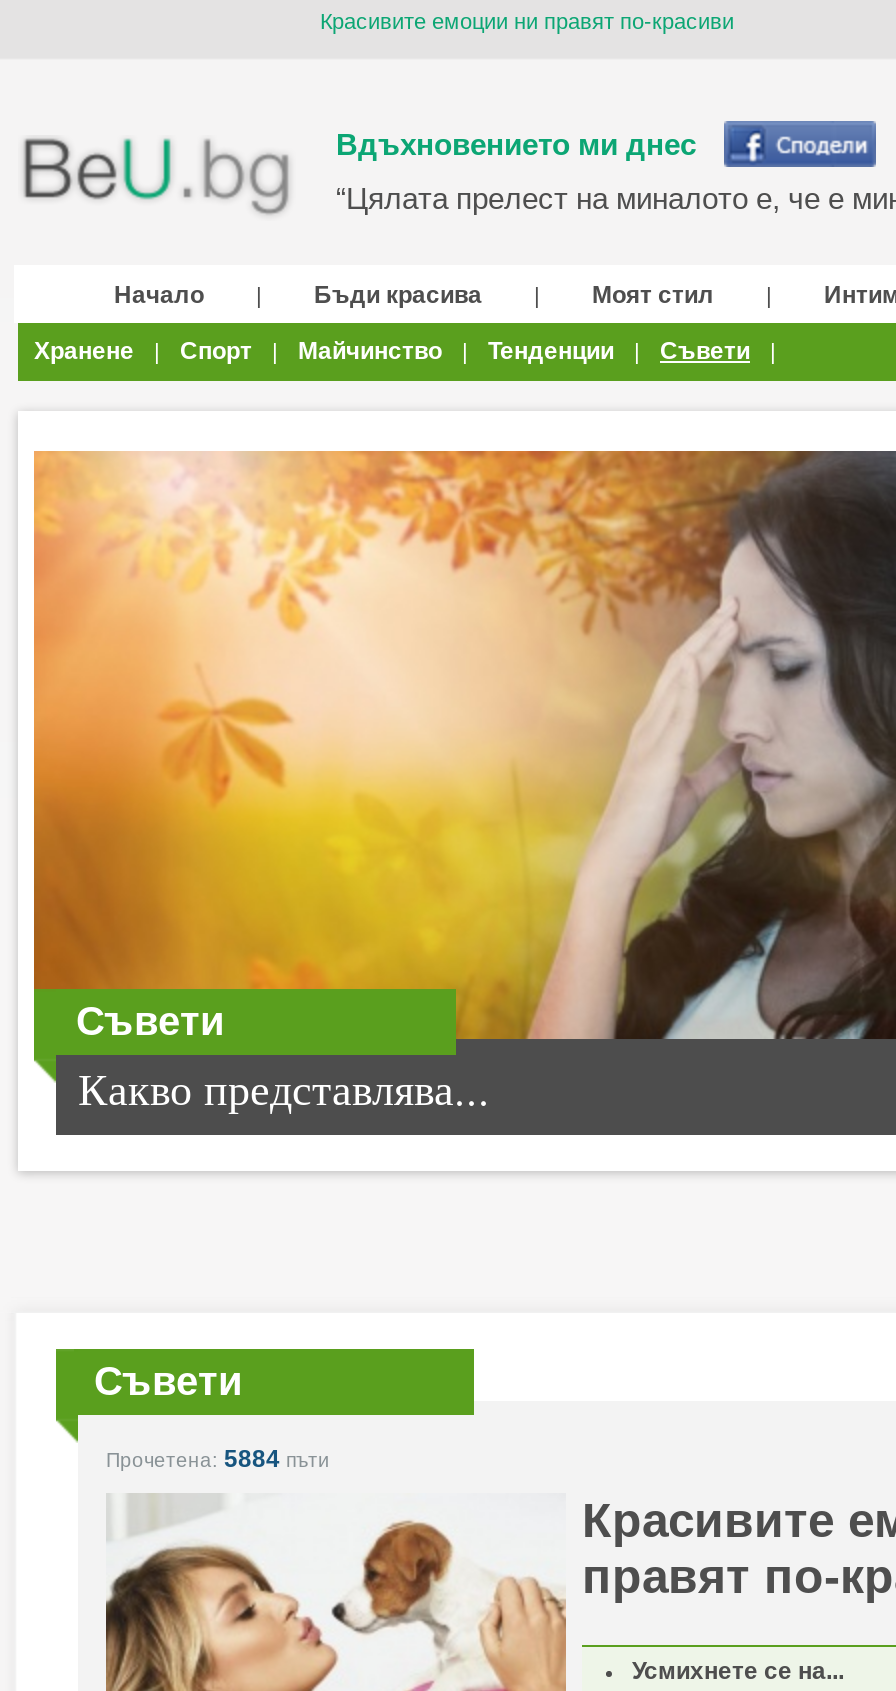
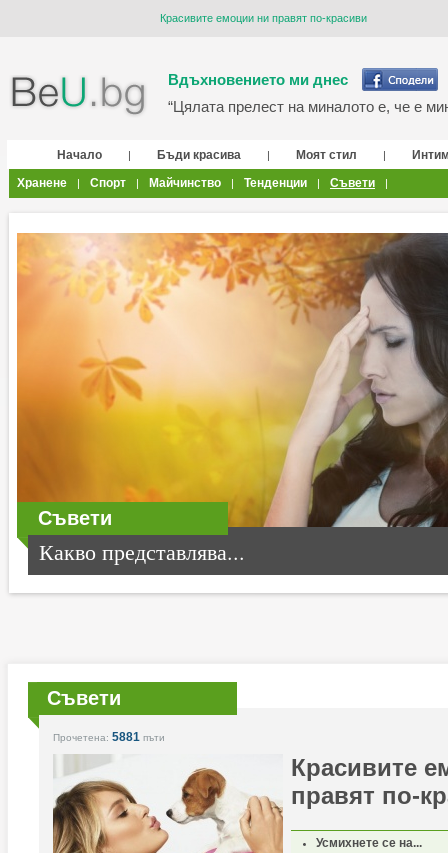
[106,1445,330,1473] Прочетена: 5884 пъти -> [53,730,165,744] Прочетена: 5881 пъти

